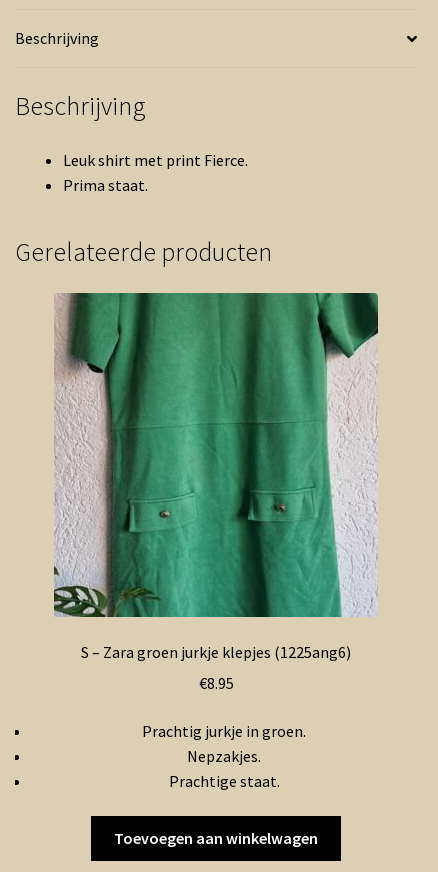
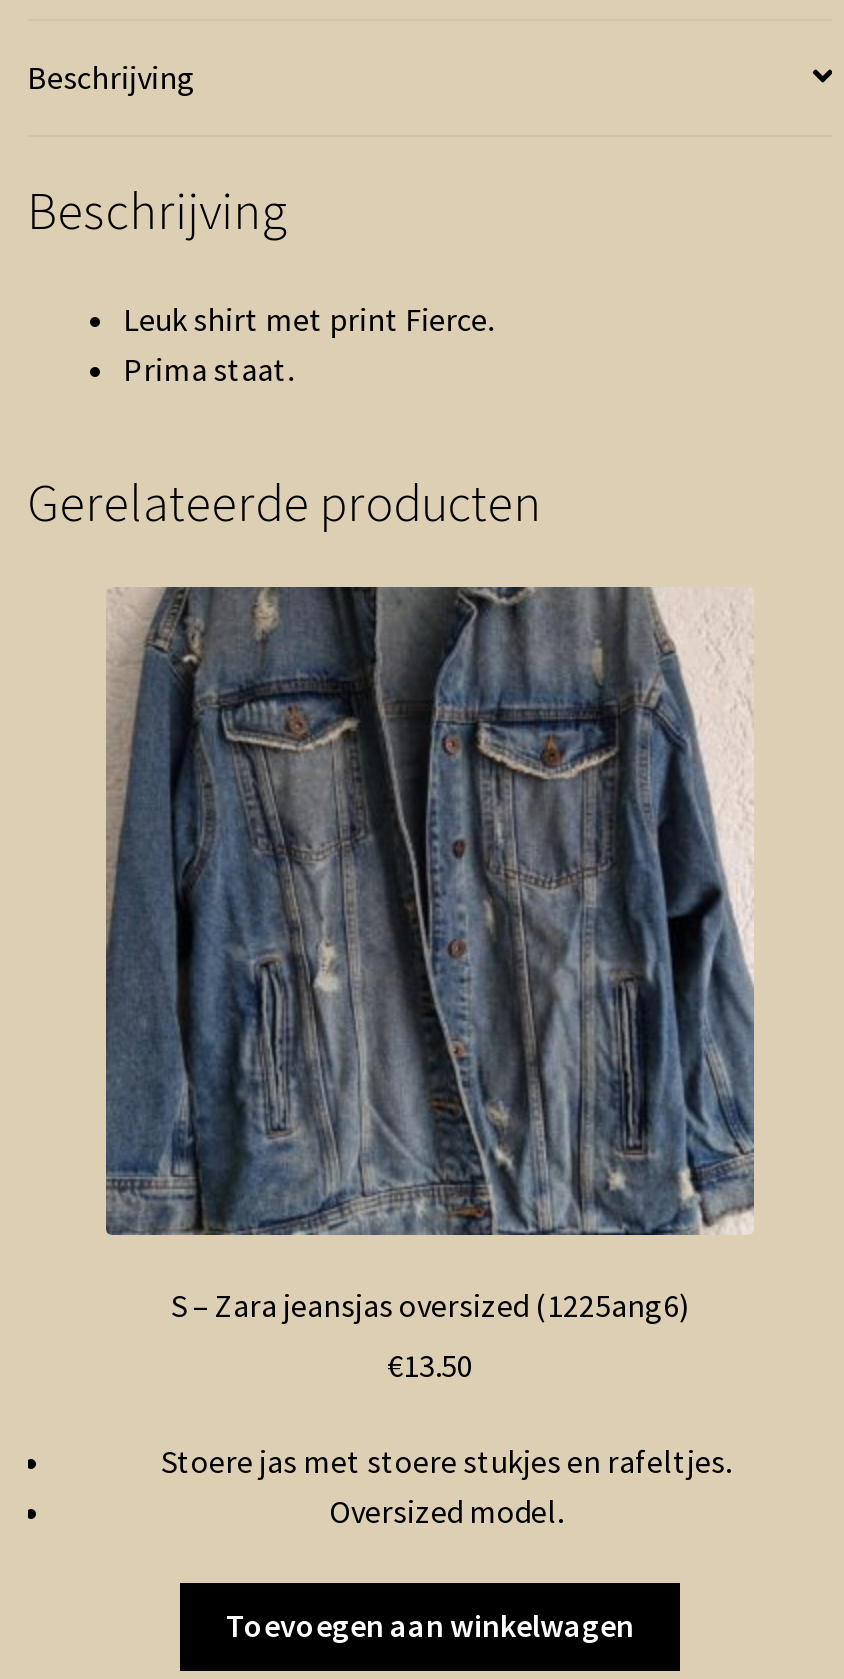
[54,292,379,662] [image] | S – Zara groen jurkje klepjes (1225ang6) -> [104,586,756,1325] [image] | S – Zara jeansjas oversized (1225ang6)
[198,673,233,693] €8.95 -> [387,1346,473,1386] €13.50
[142,721,306,791] Prachtig jurkje in groen. | Nepzakjes. | Prachtige staat. -> [161,1441,731,1531] Stoere jas met stoere stukjes en rafeltjes. | Oversized model.

